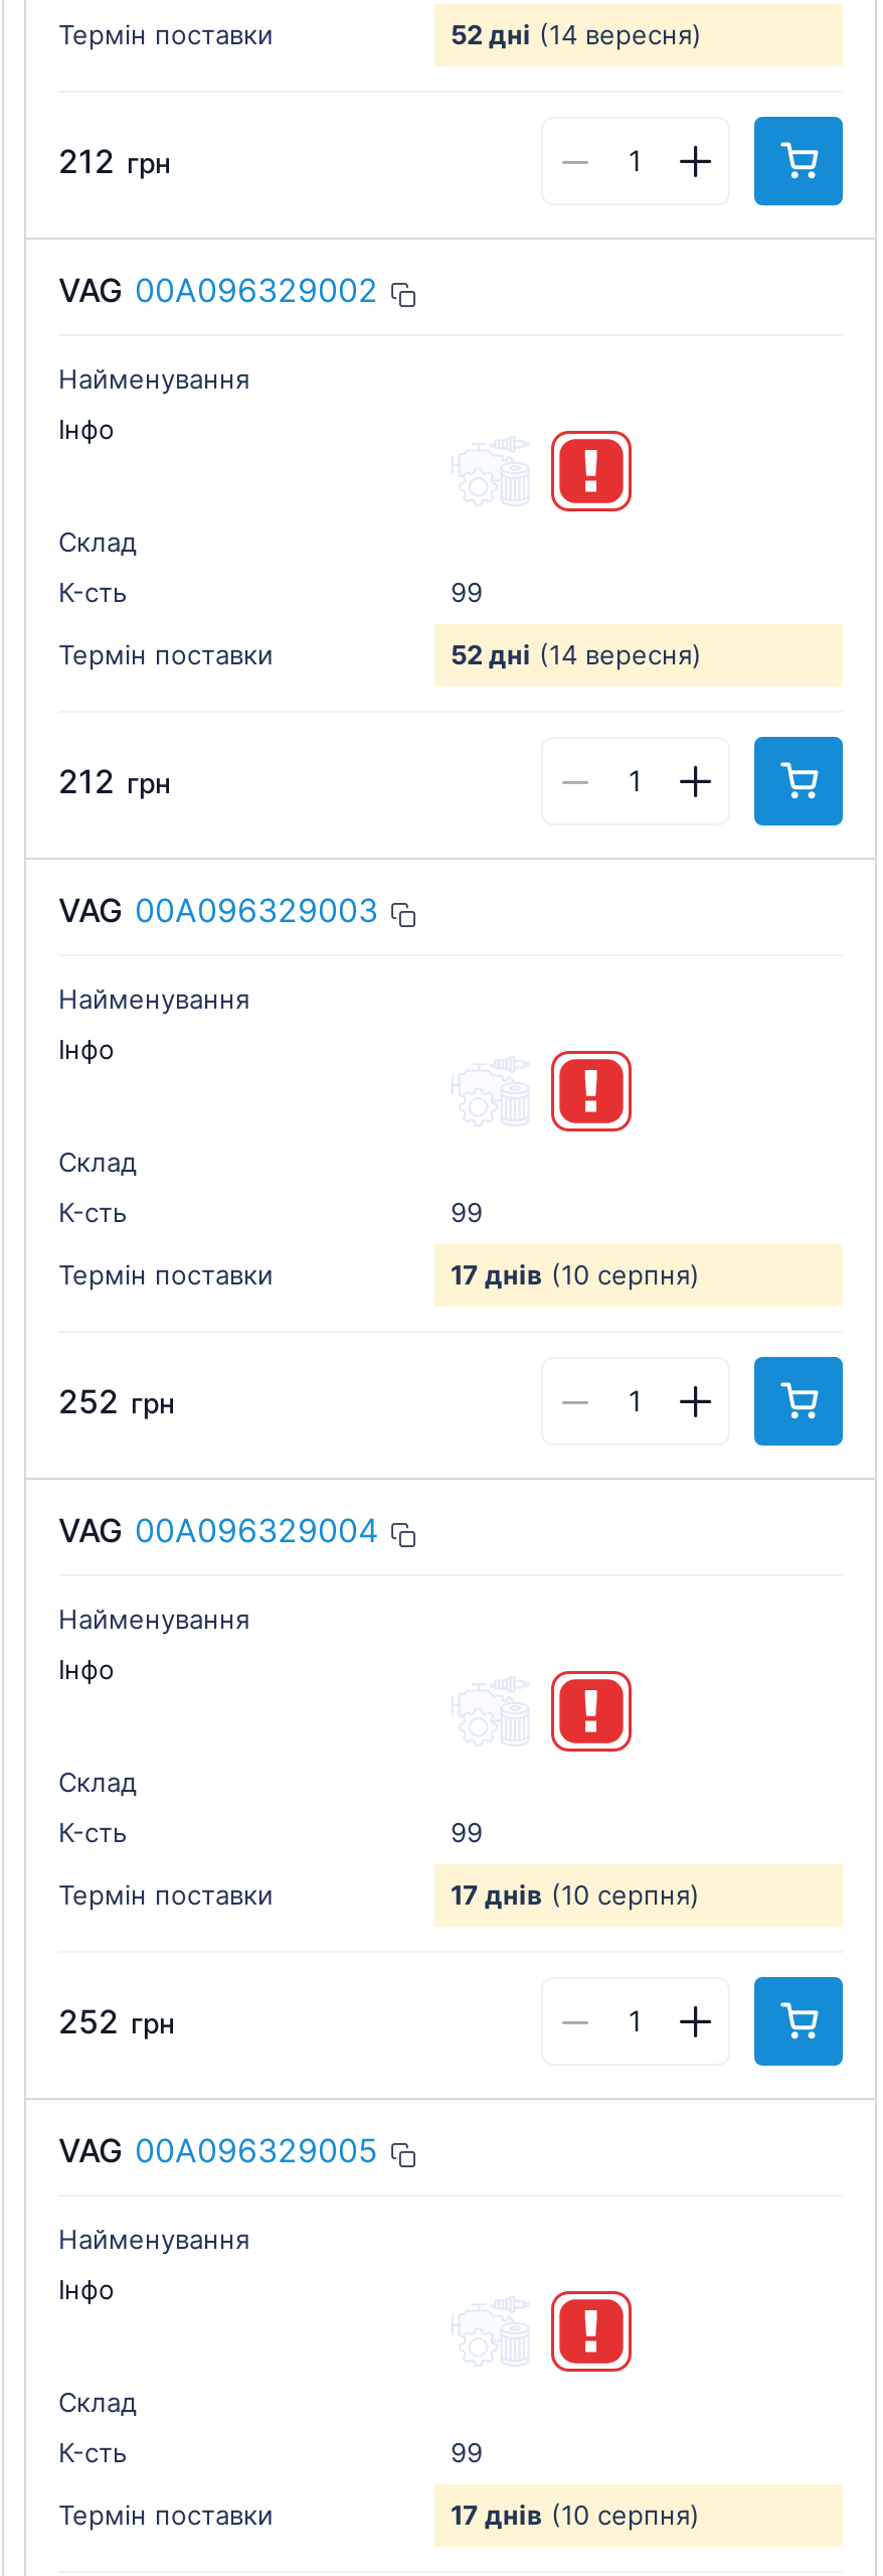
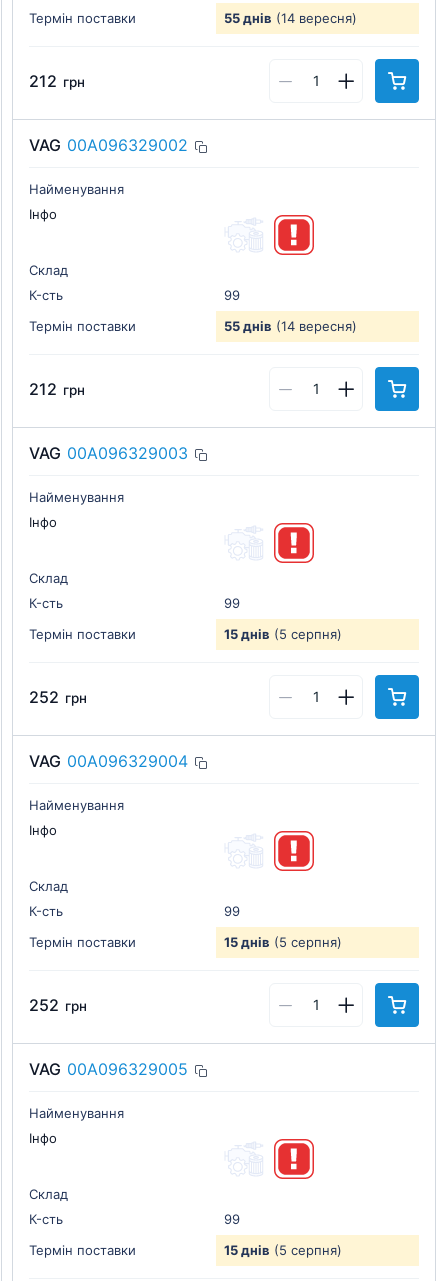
[451,18,702,50] 52 дні (14 вересня) -> [224,10,357,26] 55 днів (14 вересня)
[451,638,702,670] 52 дні (14 вересня) -> [224,318,357,334] 55 днів (14 вересня)
[451,1258,700,1291] 17 днів (10 серпня) -> [224,626,342,642] 15 днів (5 серпня)
[451,1878,700,1911] 17 днів (10 серпня) -> [224,934,342,950] 15 днів (5 серпня)
[451,2498,700,2531] 17 днів (10 серпня) -> [224,1242,342,1258] 15 днів (5 серпня)

